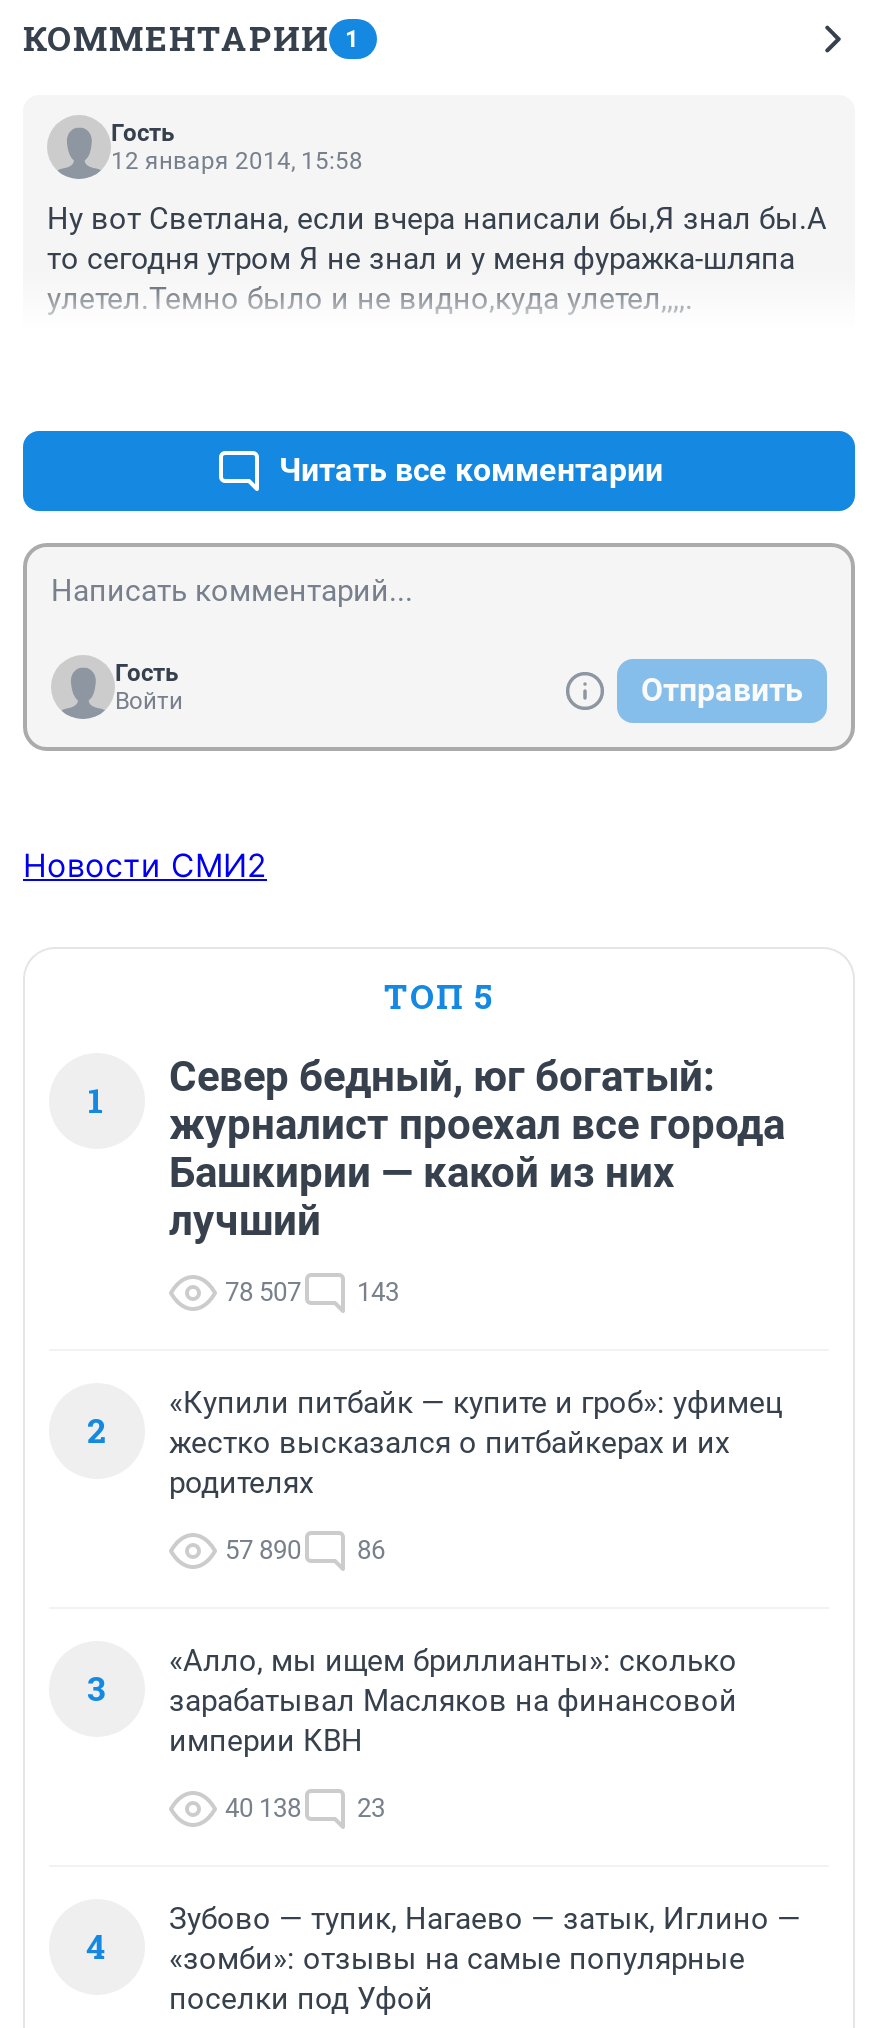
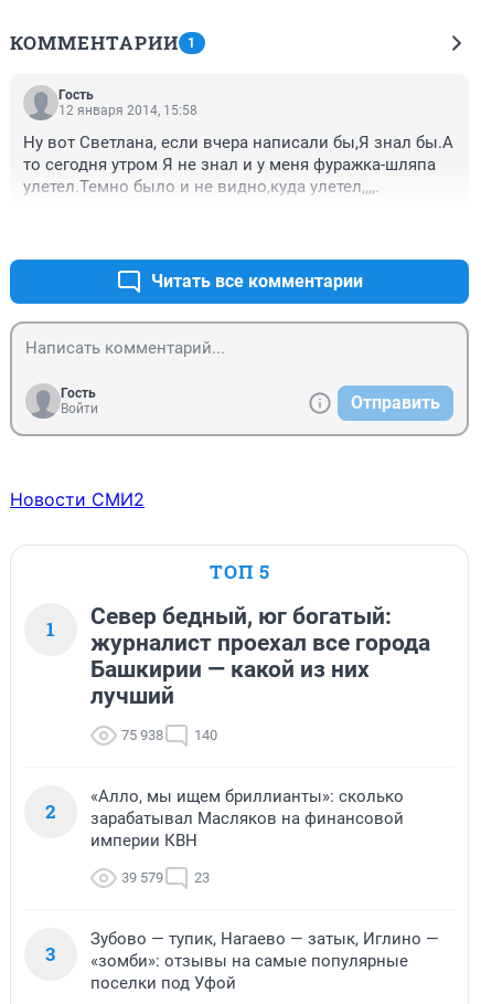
[225,1277,301,1307] 78 507 -> [121,727,163,743] 75 938
[357,1277,399,1307] 143 -> [194,727,217,743] 140
[87,1385,783,1711] «Купили питбайк — купите и гроб»: уфимец | жестко высказался о питбайкерах и их | родителях | 57 890 | 86 | 3 -> none
[225,1793,385,1823] 40 138 23 -> [121,869,210,886] 39 579 23
[86,1923,745,1977] 4 «зомби»: отзывы на самые популярные -> [45,941,408,971] 3 «зомби»: отзывы на самые популярные

